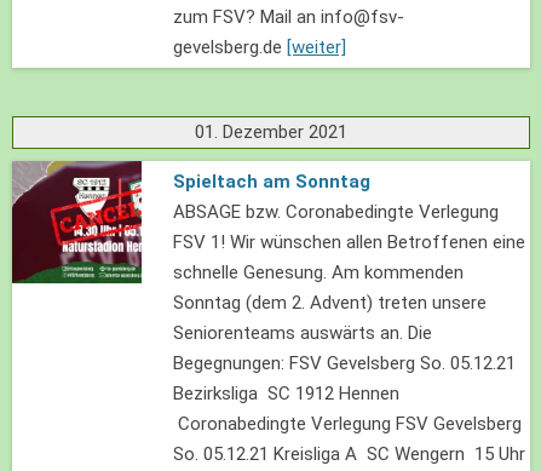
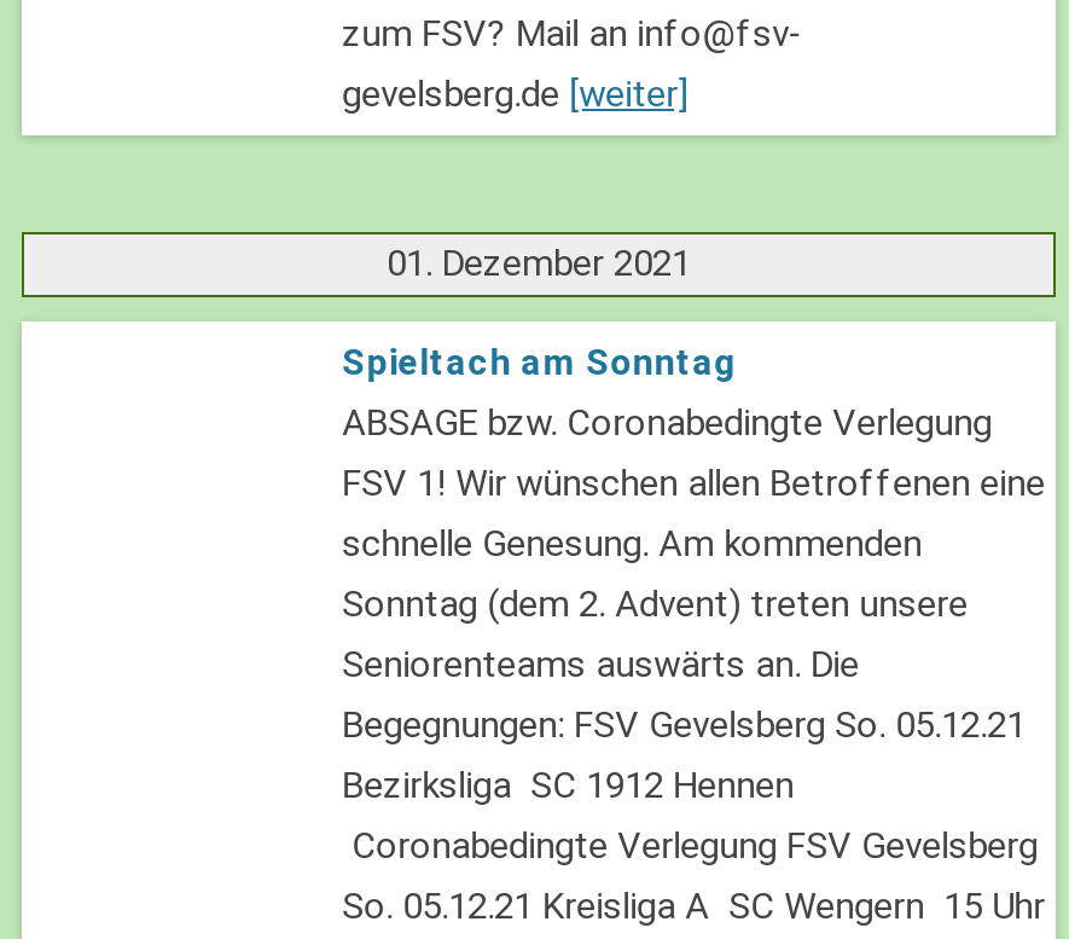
[11,160,143,285] [image] -> none

